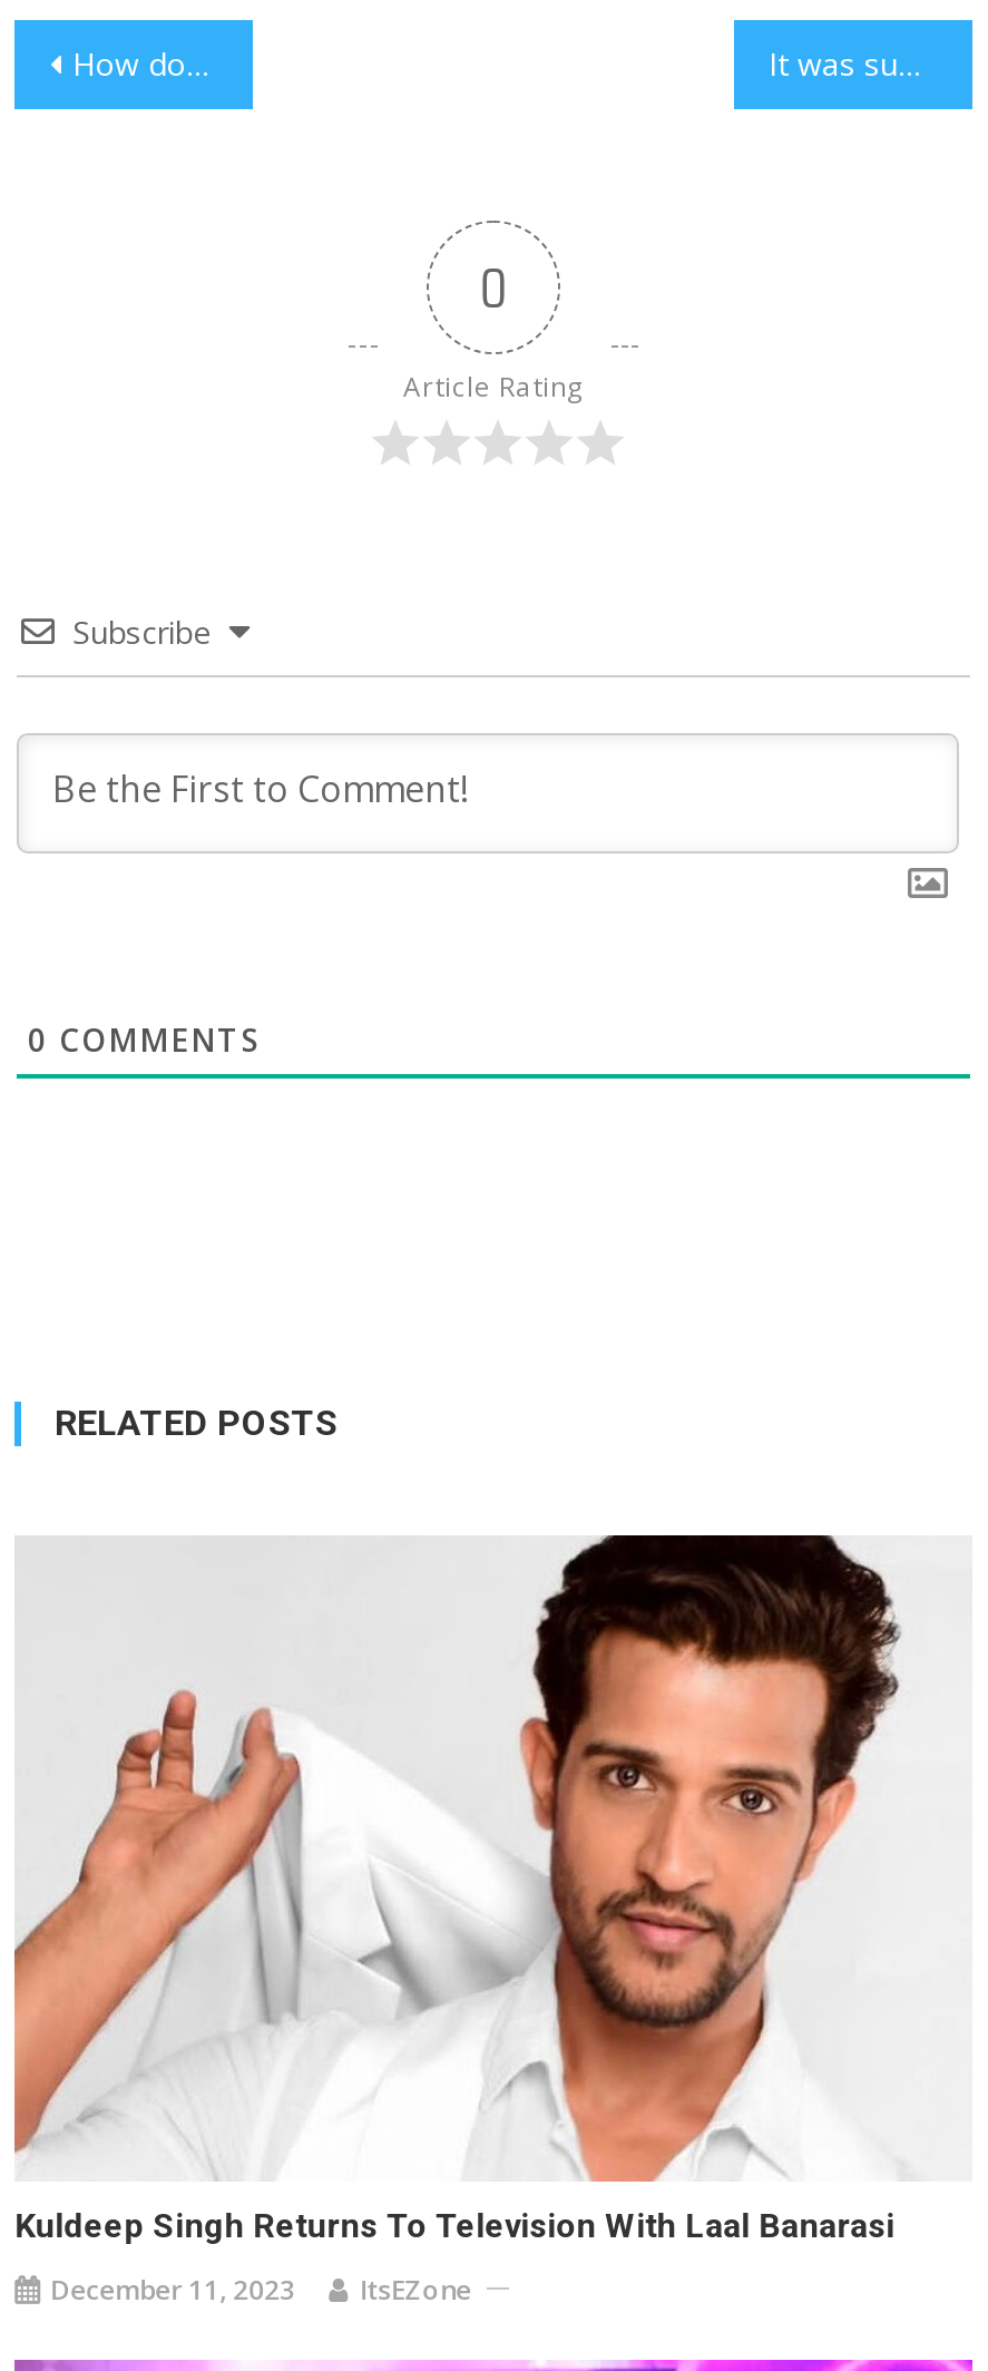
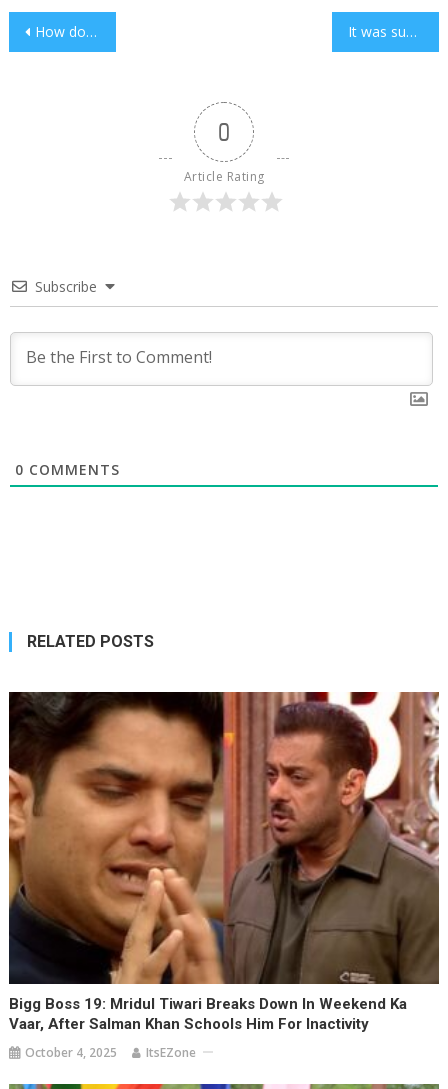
[12,1533,972,2246] [image] | Kuldeep Singh Returns To Television With Laal Banarasi -> [8,691,440,1033] [image] | Bigg Boss 19: Mridul Tiwari Breaks Down In Weekend Ka | Vaar, After Salman Khan Schools Him For Inactivity
[50,2270,471,2308] December 11, 2023 ItsEZone -> [25,1044,196,1061] October 4, 2025 ItsEZone

